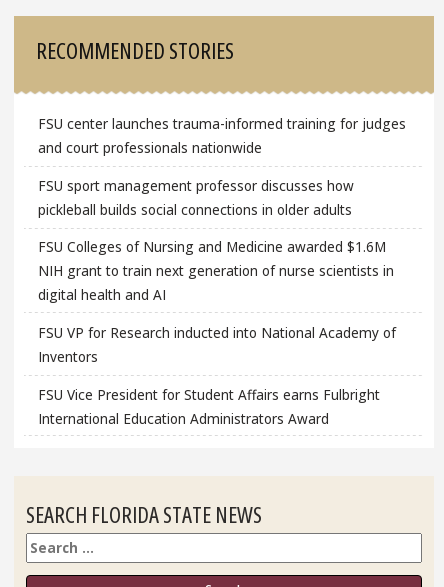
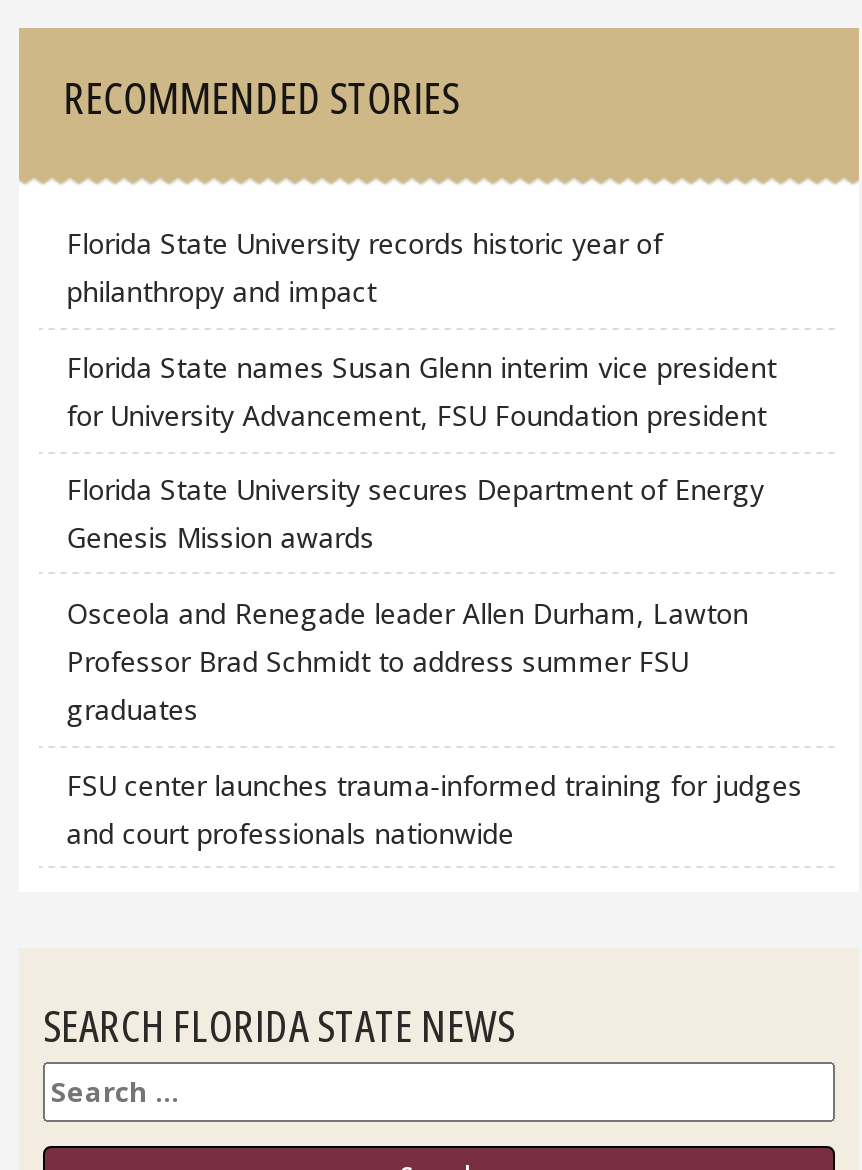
none -> [67,224,777,728] Florida State University records historic year of | philanthropy and impact | Florida State names Susan Glenn interim vice president | for University Advancement, FSU Foundation president | Florida State University secures Department of Energy | Genesis Mission awards | Osceola and Renegade leader Allen Durham, Lawton | Professor Brad Schmidt to address summer FSU | graduates
moved [38,114,406,157] -> [67,765,803,851]: FSU center launches trauma-informed training for judges | and court professionals nationwide
[38,176,396,428] FSU sport management professor discusses how | pickleball builds social connections in older adults | FSU Colleges of Nursing and Medicine awarded $1.6M | NIH grant to train next generation of nurse scientists in | digital health and AI | FSU VP for Research inducted into National Academy of | Inventors | FSU Vice President for Student Affairs earns Fulbright | International Education Administrators Award -> none

